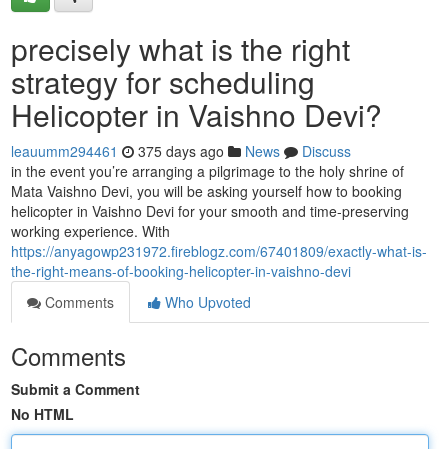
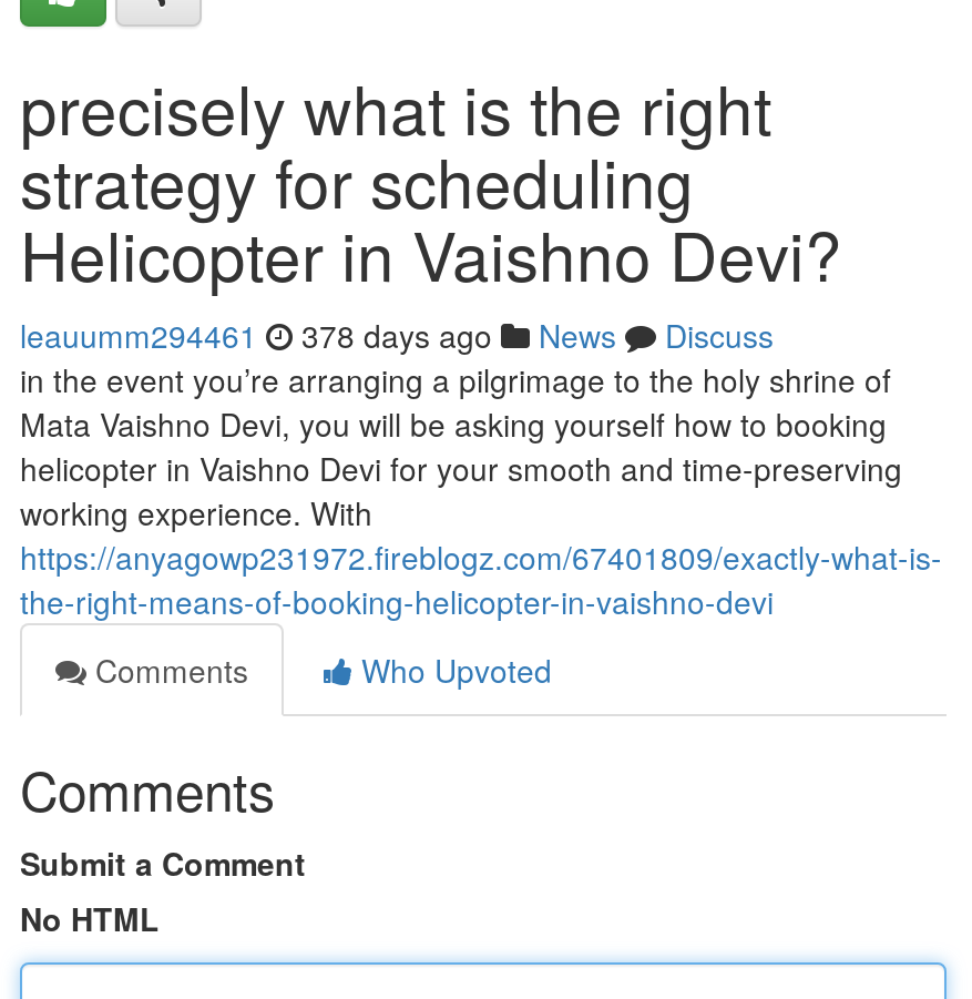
[11,141,351,161] leauumm294461 375 days ago News Discuss -> [20,313,774,357] leauumm294461 378 days ago News Discuss

